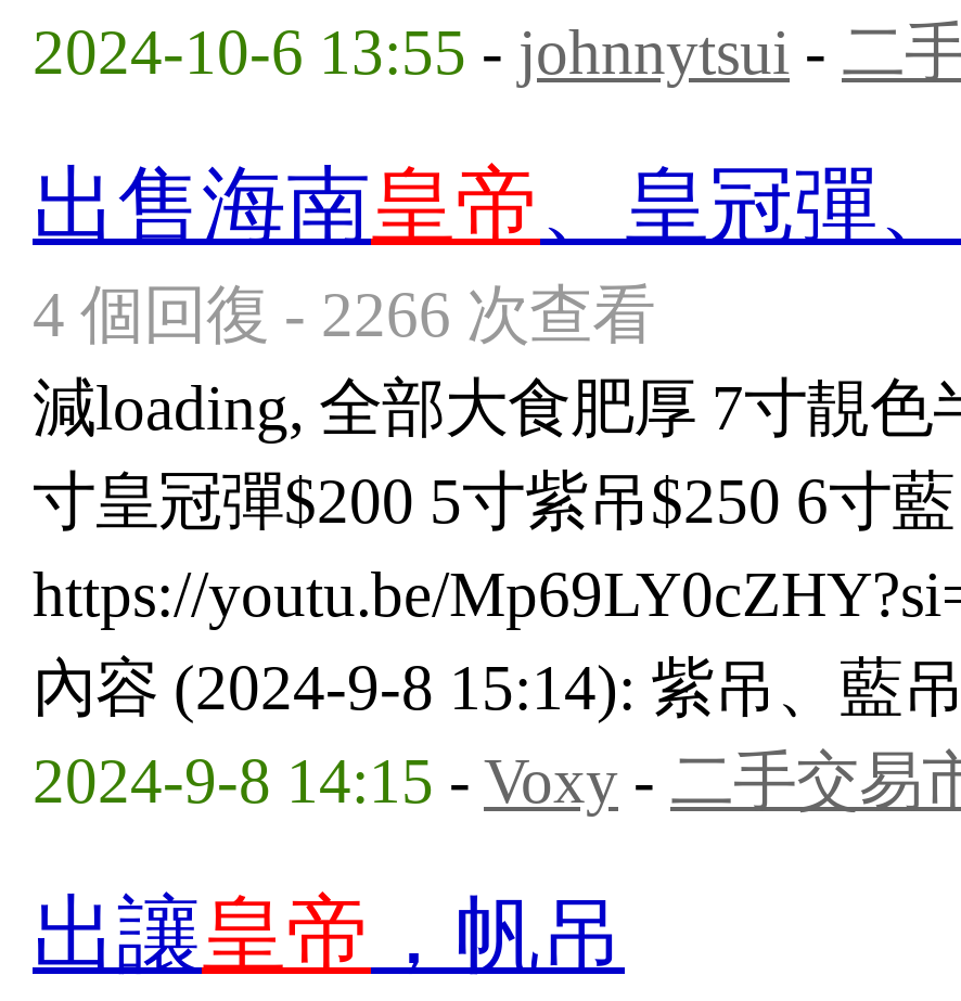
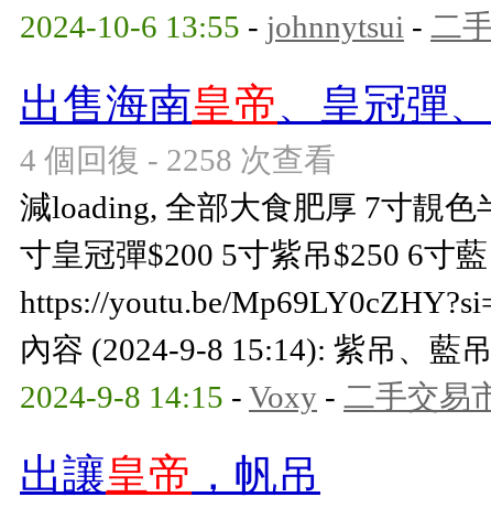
[33,280,655,349] 4 個回復 - 2266 次查看 -> [20,142,336,177] 4 個回復 - 2258 次查看

